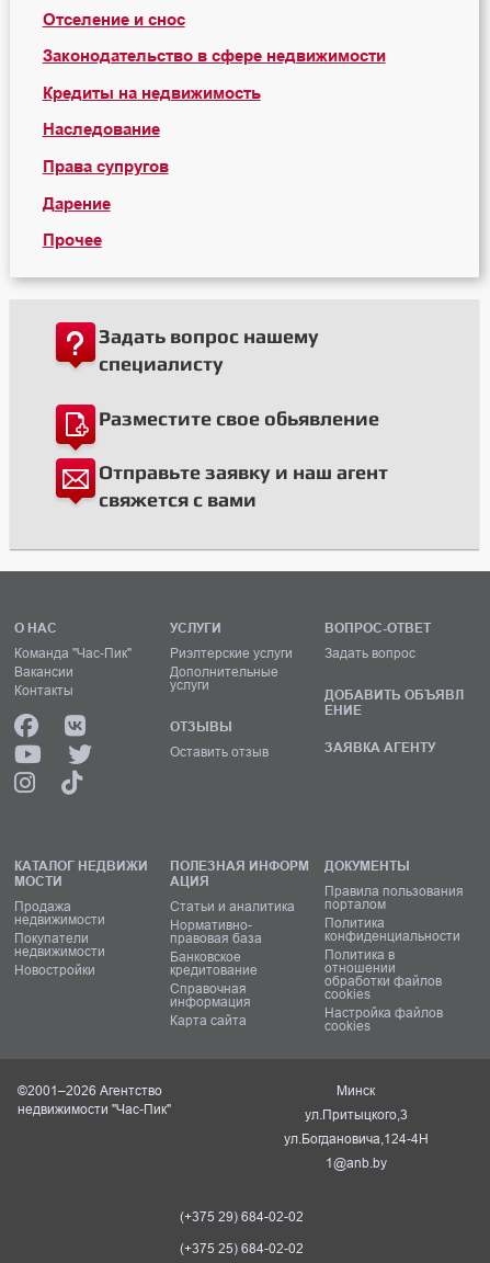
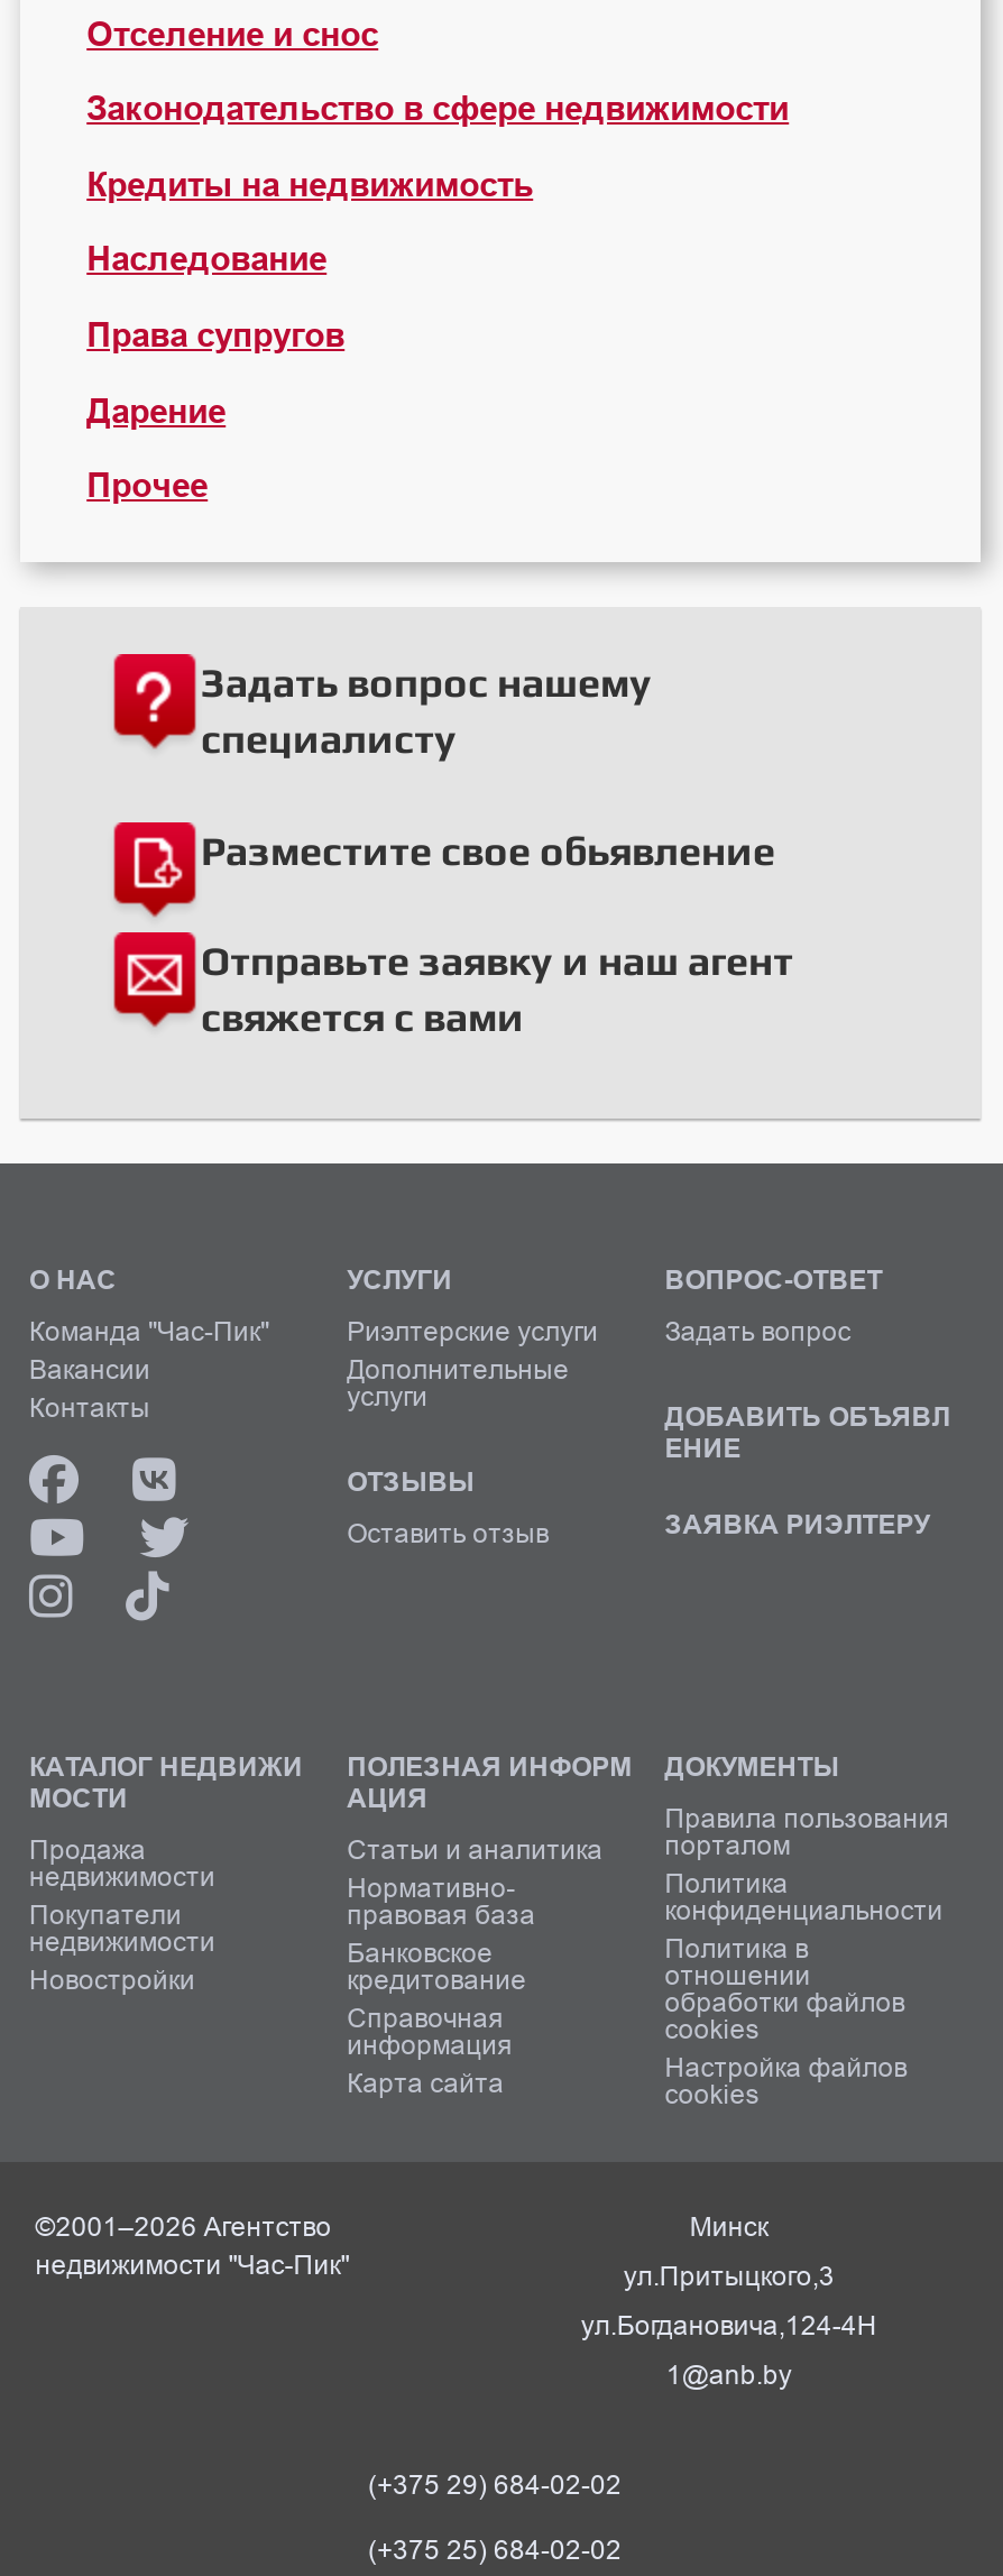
[325,739,435,756] ЗАЯВКА АГЕНТУ -> [665,1508,929,1542] ЗАЯВКА РИЭЛТЕРУ

